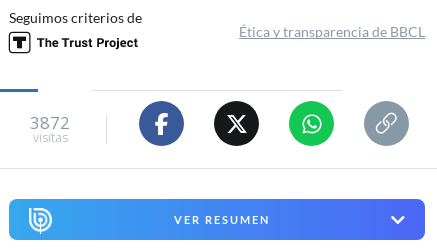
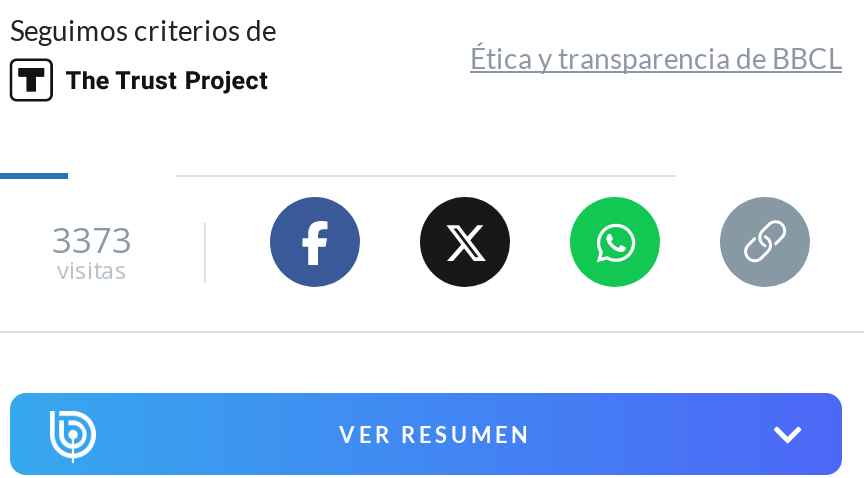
[30,111,70,134] 3872 -> [52,217,132,263] 3373

